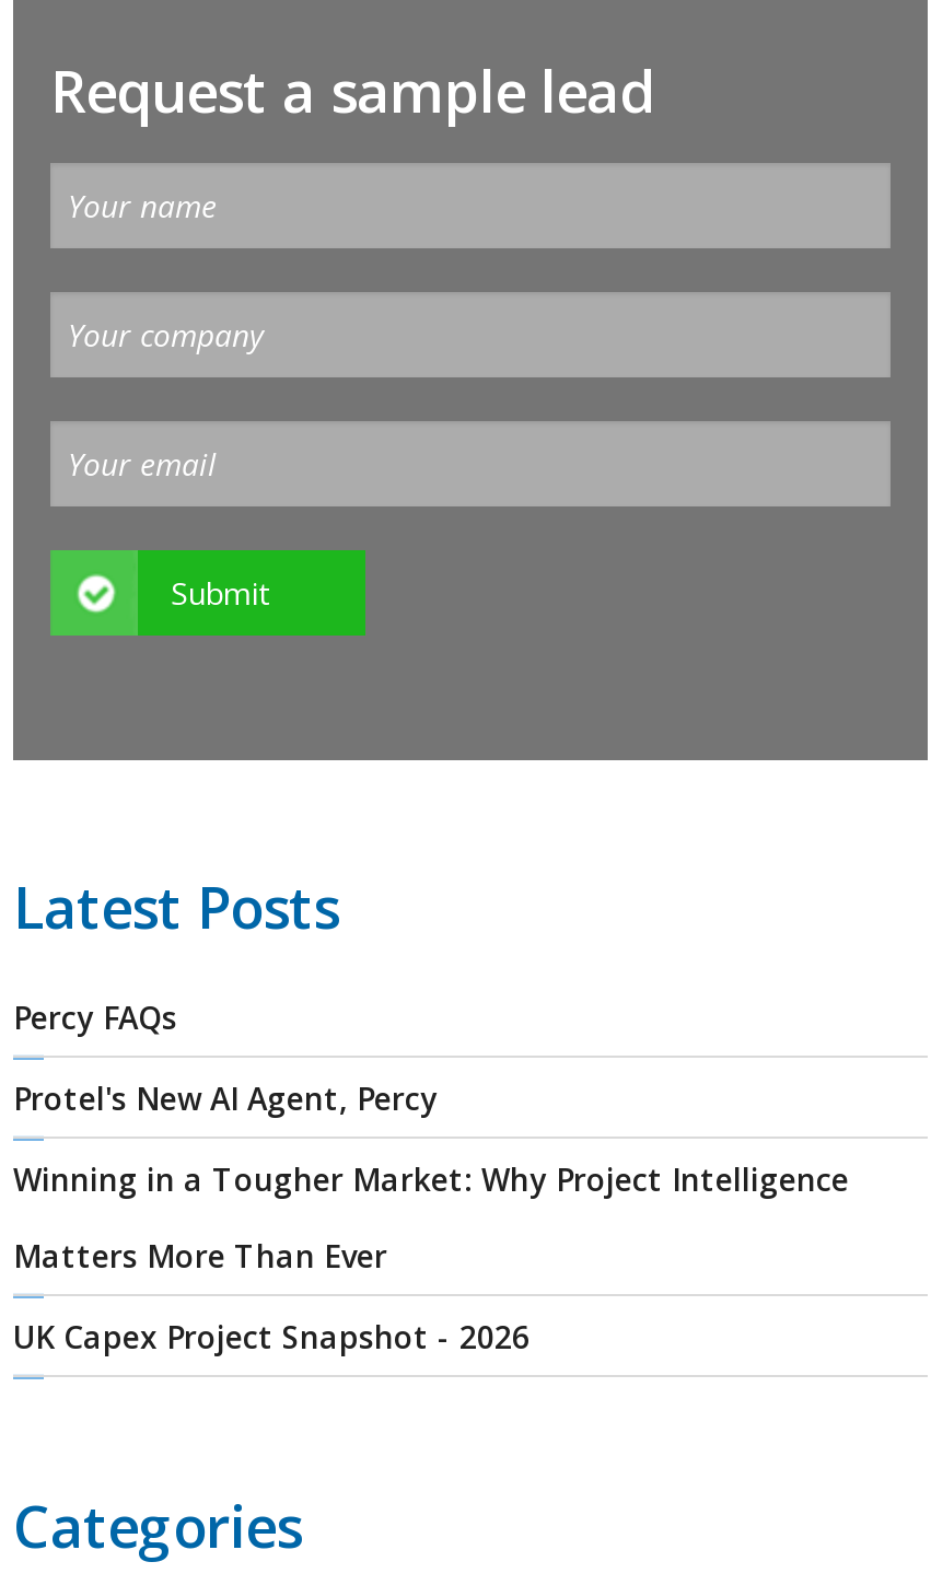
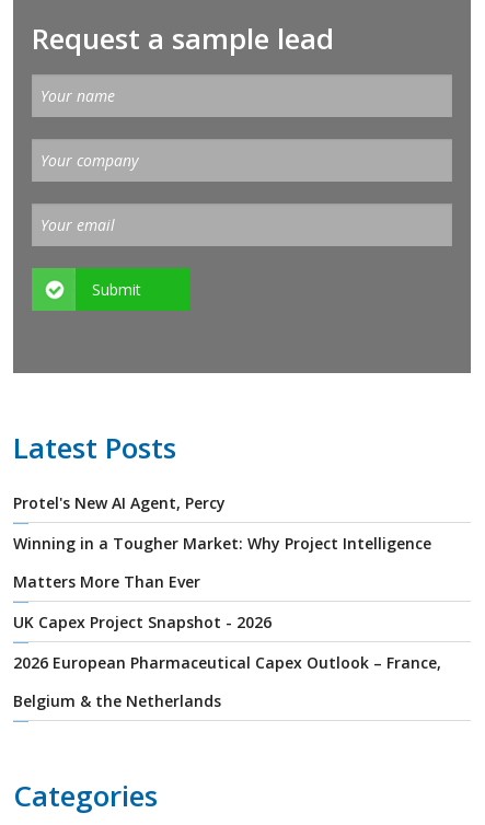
[13,996,177,1037] Percy FAQs -> none
moved [13,1077,849,1357] -> [13,492,431,632]: Protel's New AI Agent, Percy | Winning in a Tougher Market: Why Project Intelligence | Matters More Than Ever | UK Capex Project Snapshot - 2026
none -> [13,652,441,711] 2026 European Pharmaceutical Capex Outlook – France, | Belgium & the Netherlands

